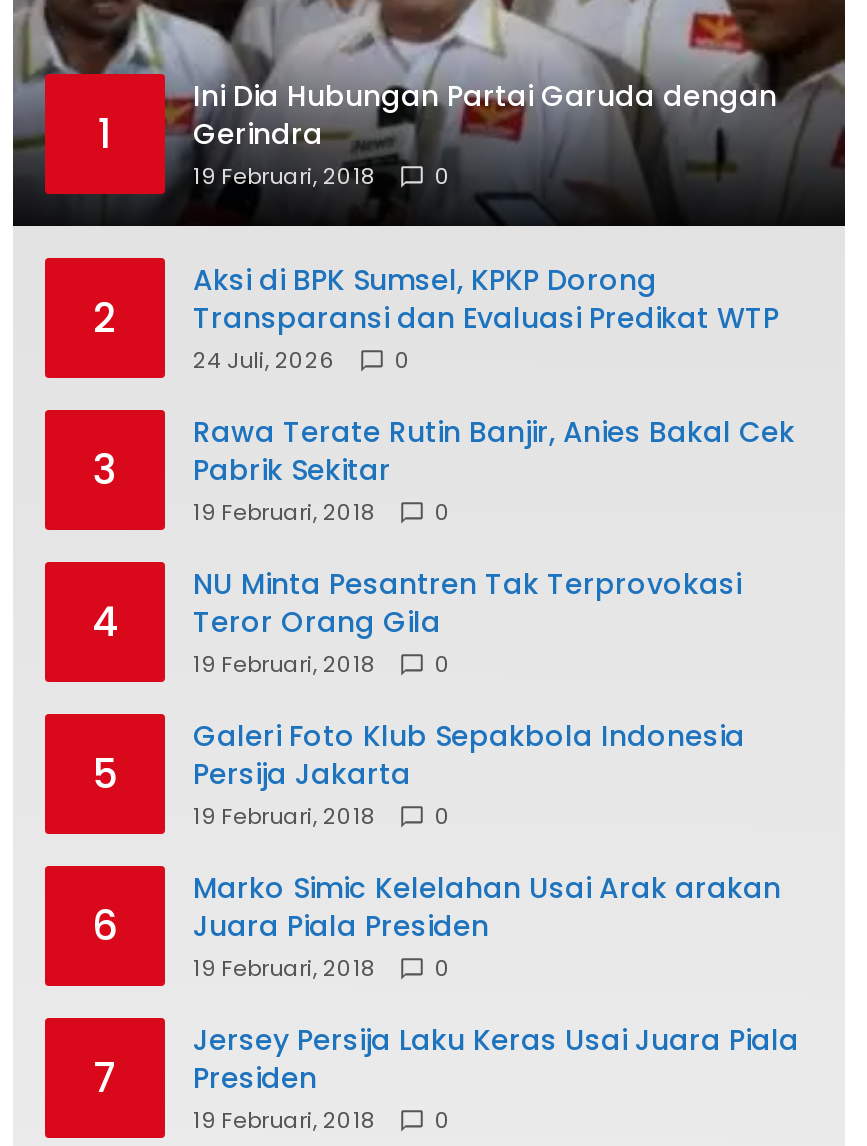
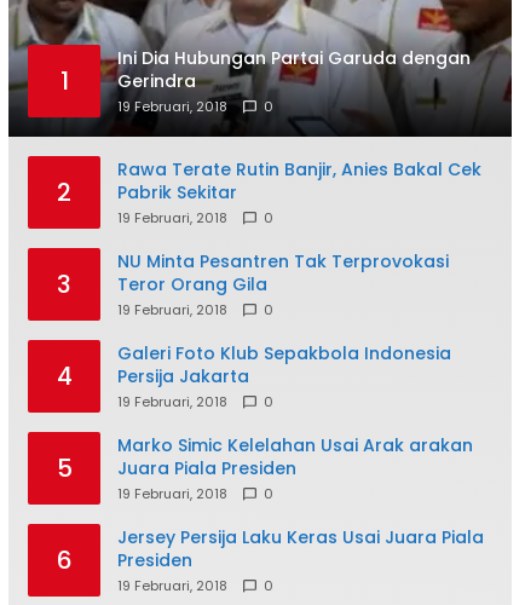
[93,259,779,497] Aksi di BPK Sumsel, KPKP Dorong | Transparansi dan Evaluasi Predikat WTP | 24 Juli, 2026 | 0 | 3 -> none
[92,593,441,649] 4 Teror Orang Gila -> [57,267,267,301] 3 Teror Orang Gila
[92,745,411,801] 5 Persija Jakarta -> [56,359,249,393] 4 Persija Jakarta
[92,897,489,953] 6 Juara Piala Presiden -> [56,451,296,485] 5 Juara Piala Presiden
[93,1049,317,1105] 7 Presiden -> [56,543,192,577] 6 Presiden

